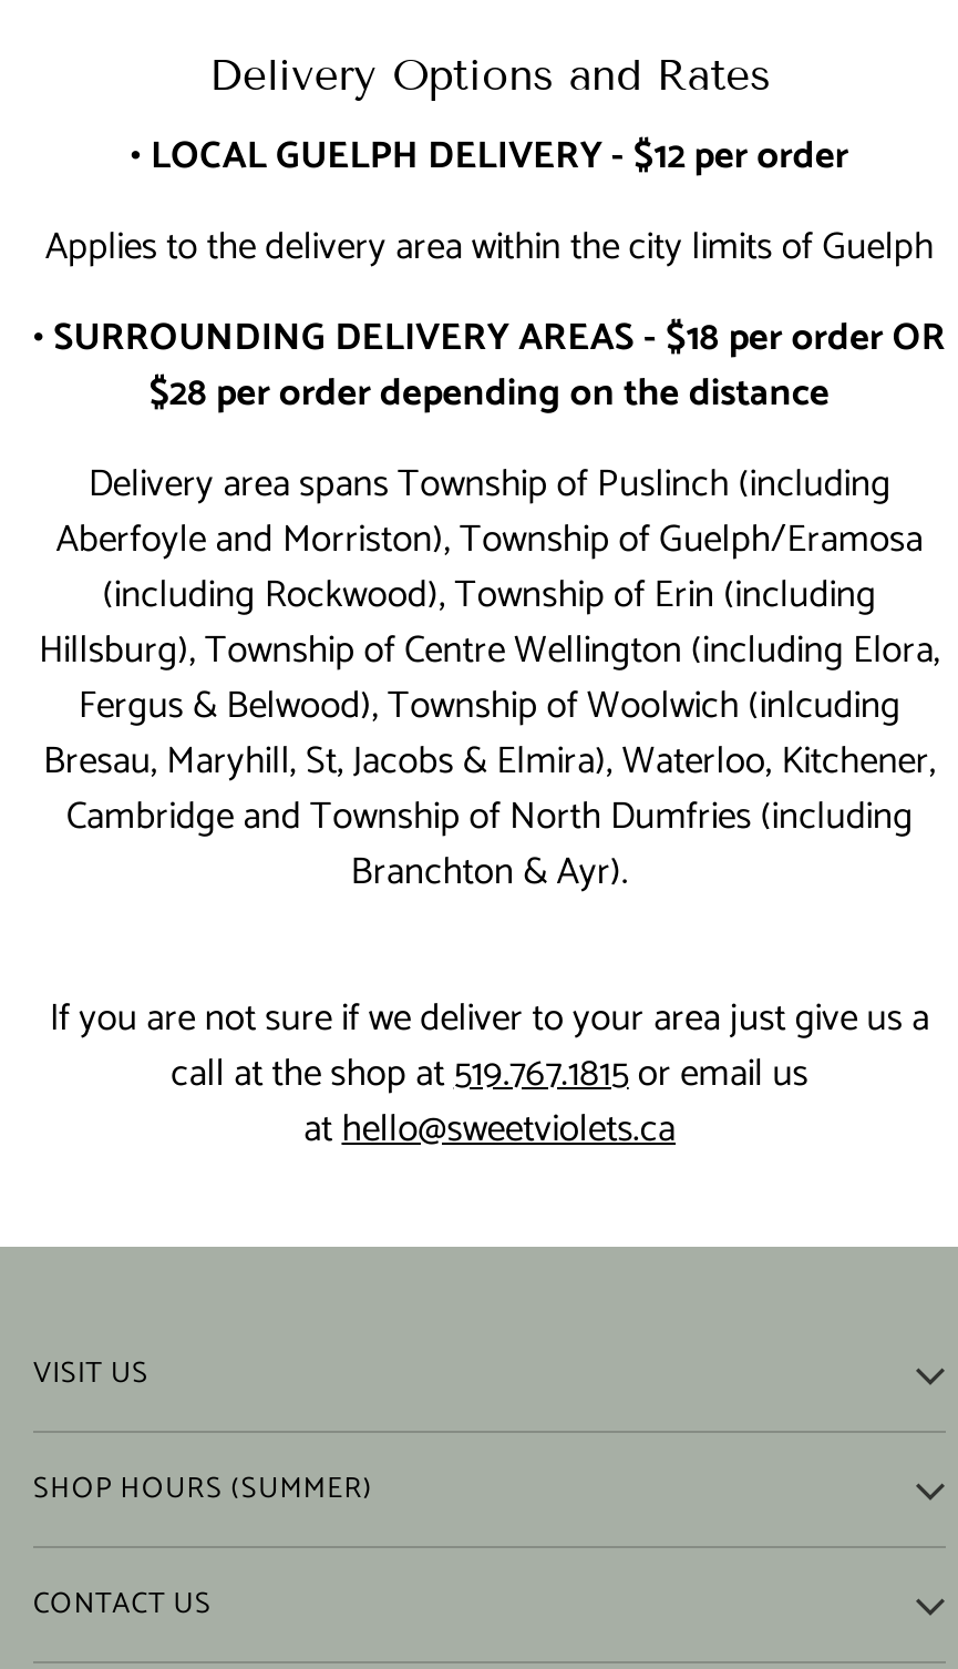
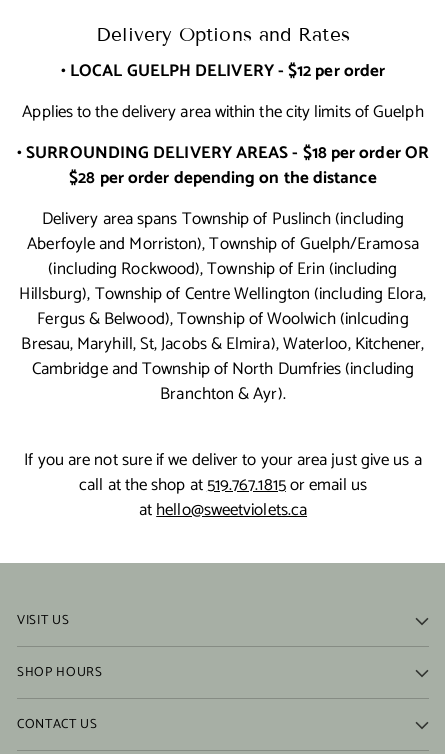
[33,1464,373,1513] SHOP HOURS (SUMMER) -> [17,661,103,683] SHOP HOURS

